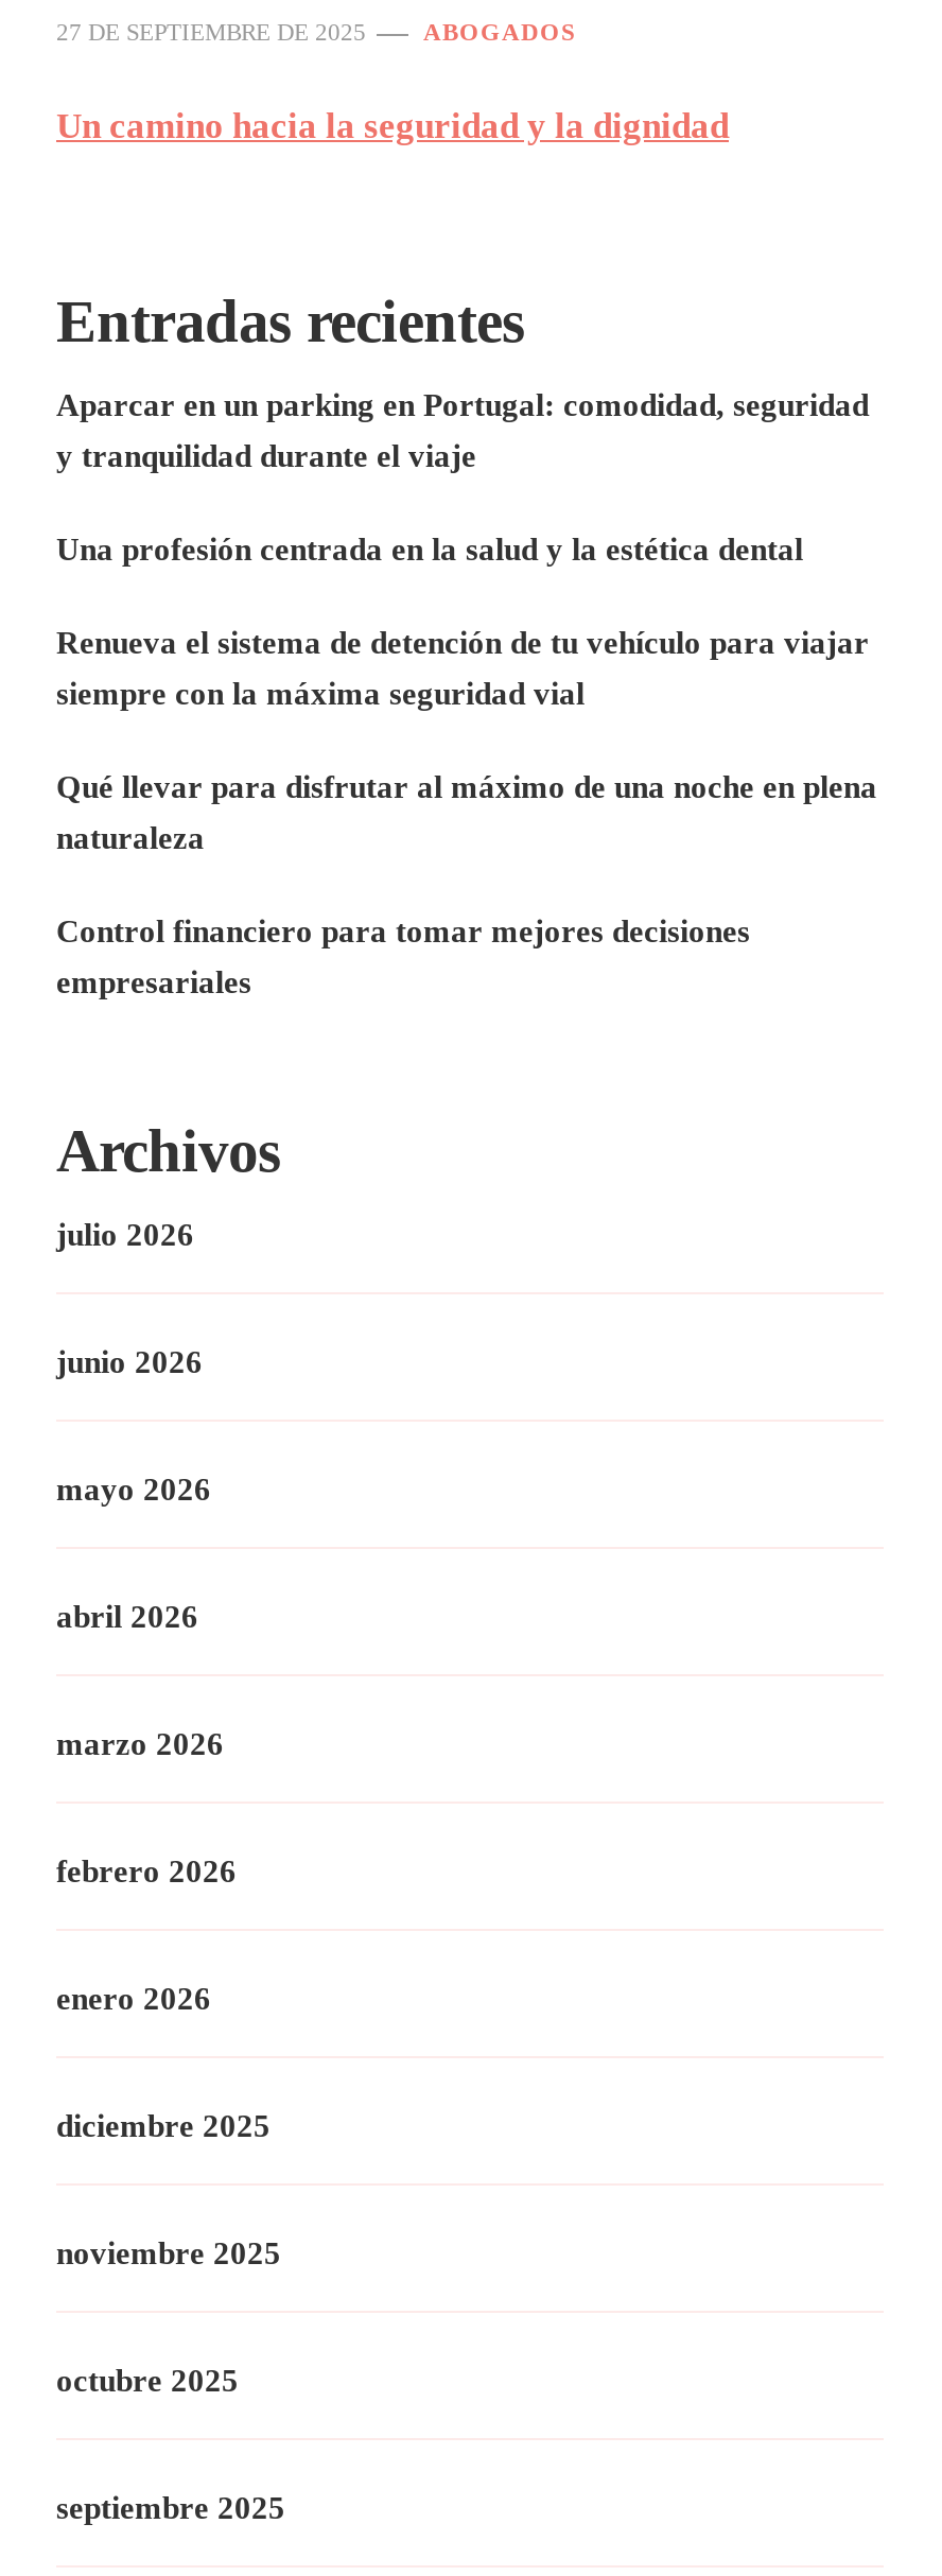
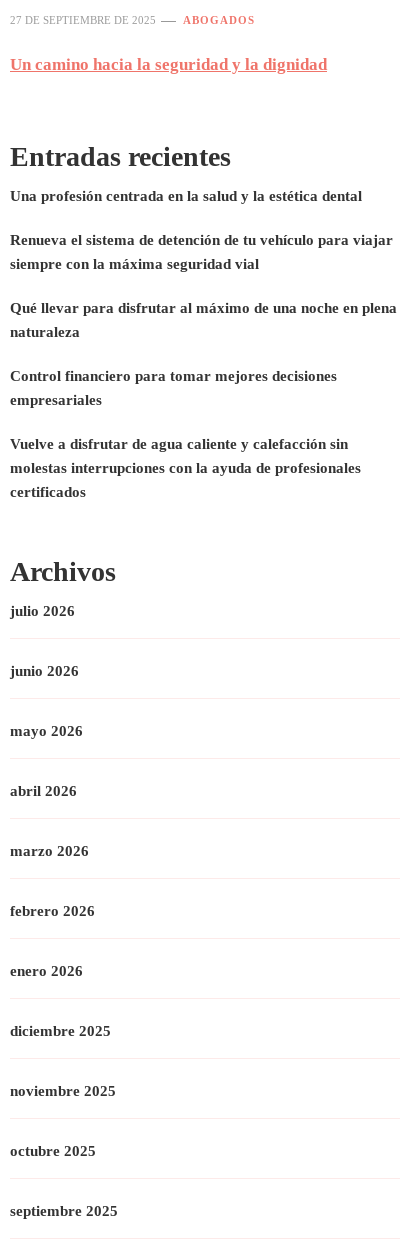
[56,389,869,474] Aparcar en un parking en Portugal: comodidad, seguridad | y tranquilidad durante el viaje -> none
moved [56,533,877,1000] -> [10,188,397,408]: Una profesión centrada en la salud y la estética dental | Renueva el sistema de detención de tu vehículo para viajar | siempre con la máxima seguridad vial | Qué llevar para disfrutar al máximo de una noche en plena | naturaleza | Control financiero para tomar mejores decisiones | empresariales
none -> [10,436,361,500] Vuelve a disfrutar de agua caliente y calefacción sin | molestas interrupciones con la ayuda de profesionales | certificados

